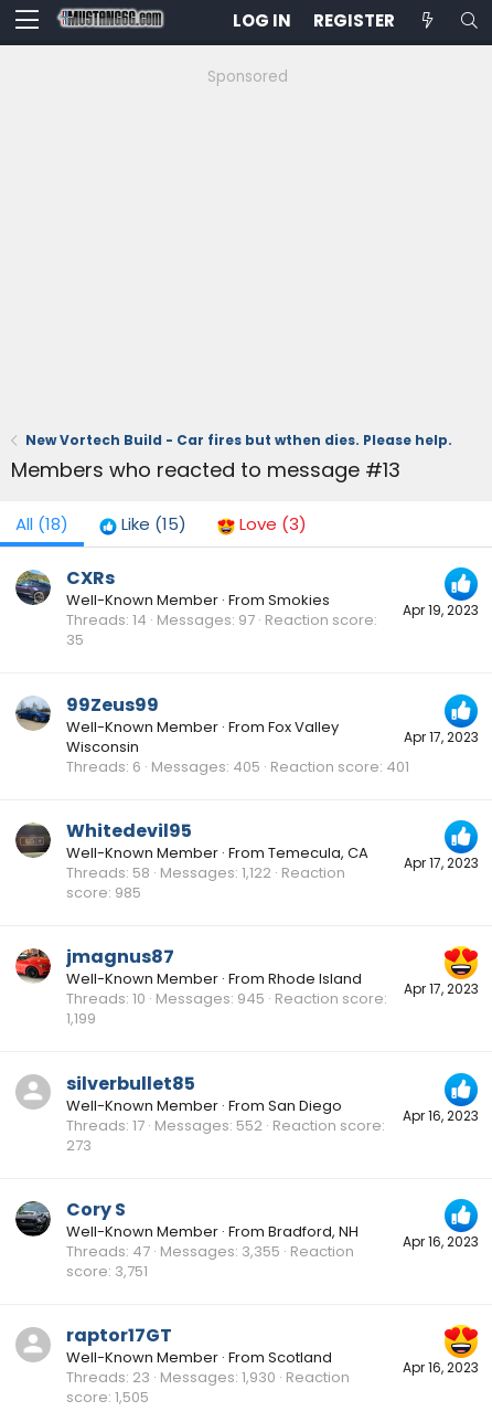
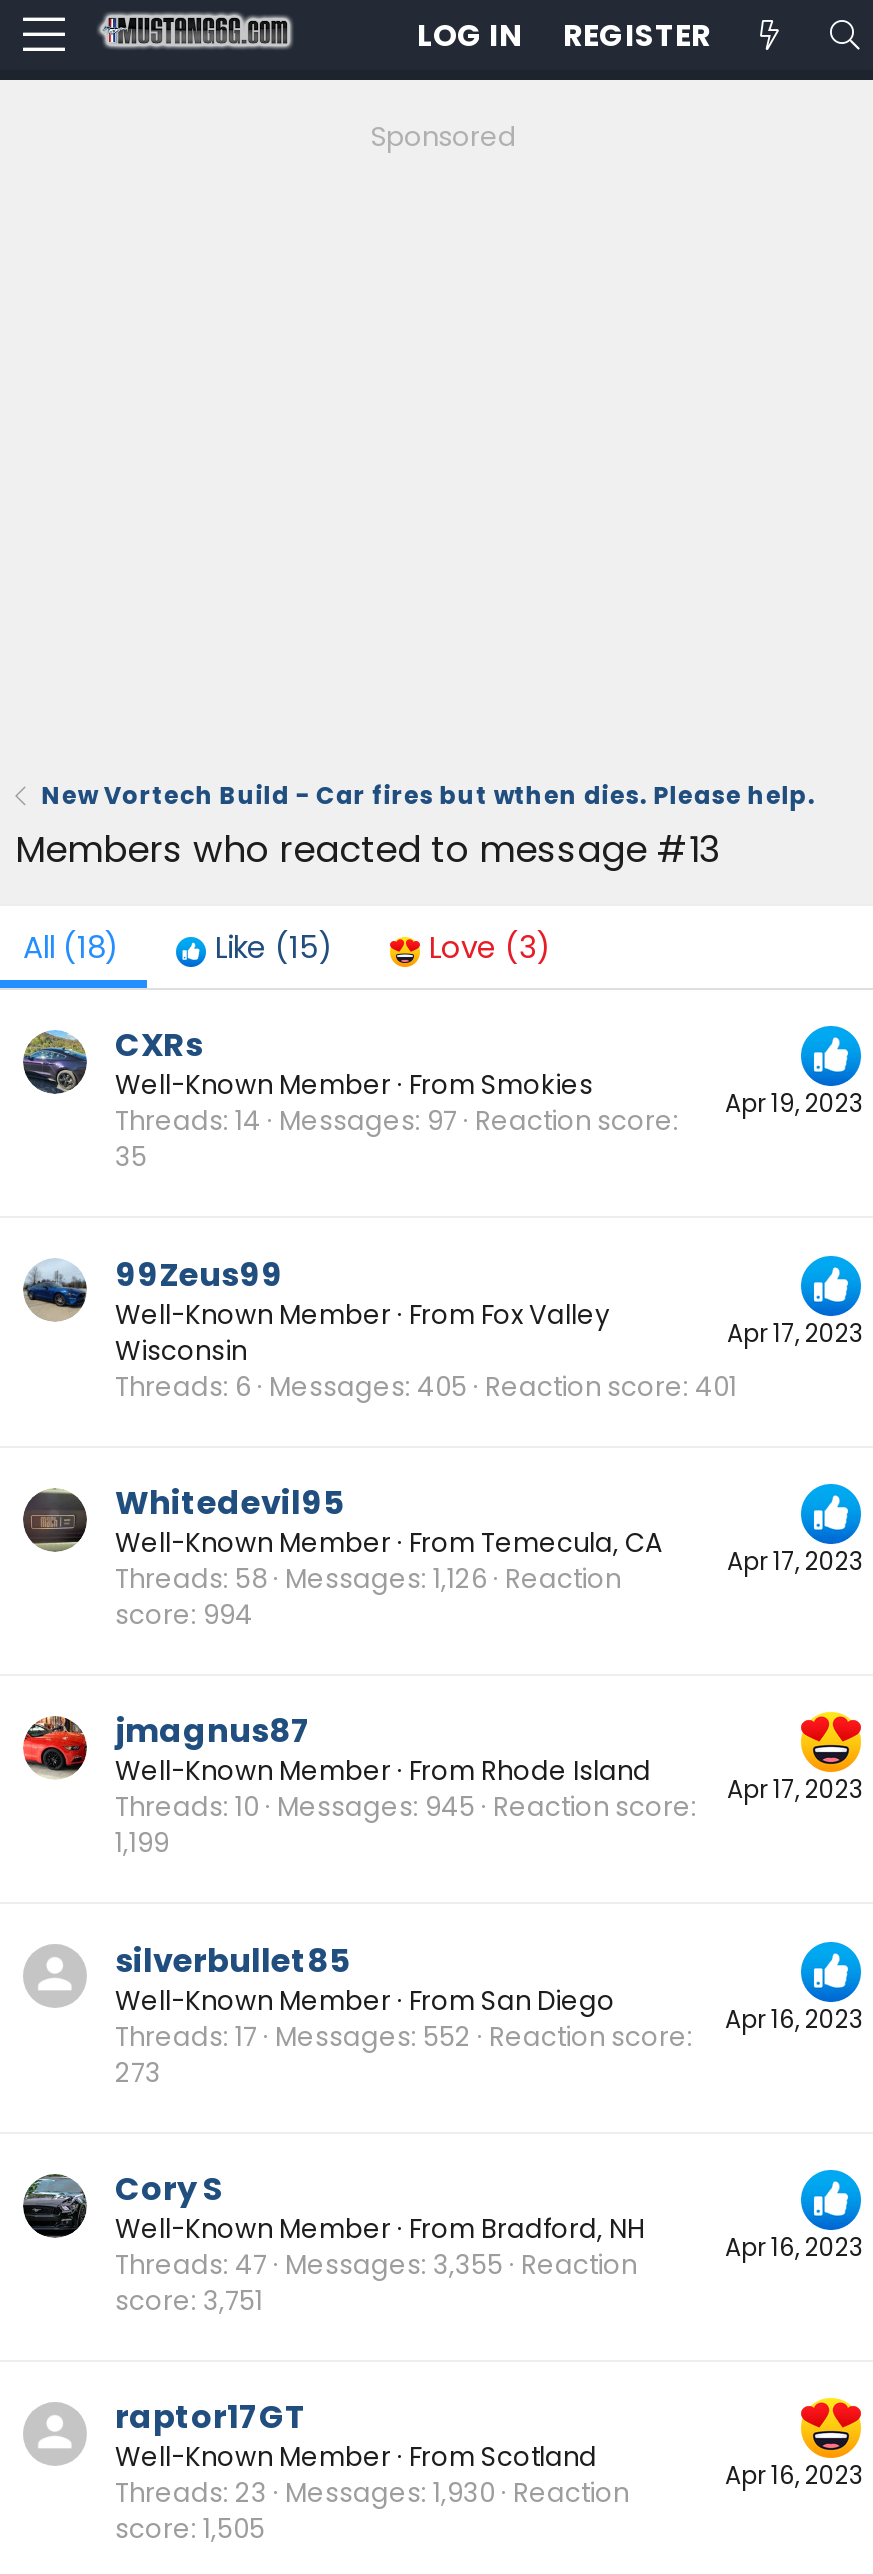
[66,862,345,883] Threads 58 Messages 1,122 Reaction -> [115,1560,621,1598] Threads 58 Messages 1,126 Reaction
[66,882,141,903] score 985 -> [115,1596,253,1634] score 994

